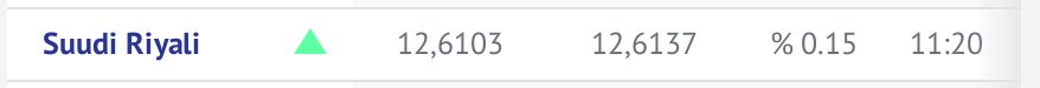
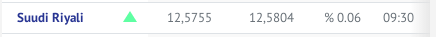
[397,23,503,63] 12,6103 -> [166,9,211,26] 12,5755
[591,23,698,63] 12,6137 -> [248,9,293,26] 12,5804
[770,23,858,63] % 0.15 -> [324,9,361,26] % 0.06
[910,23,983,63] 11:20 -> [383,9,414,26] 09:30

